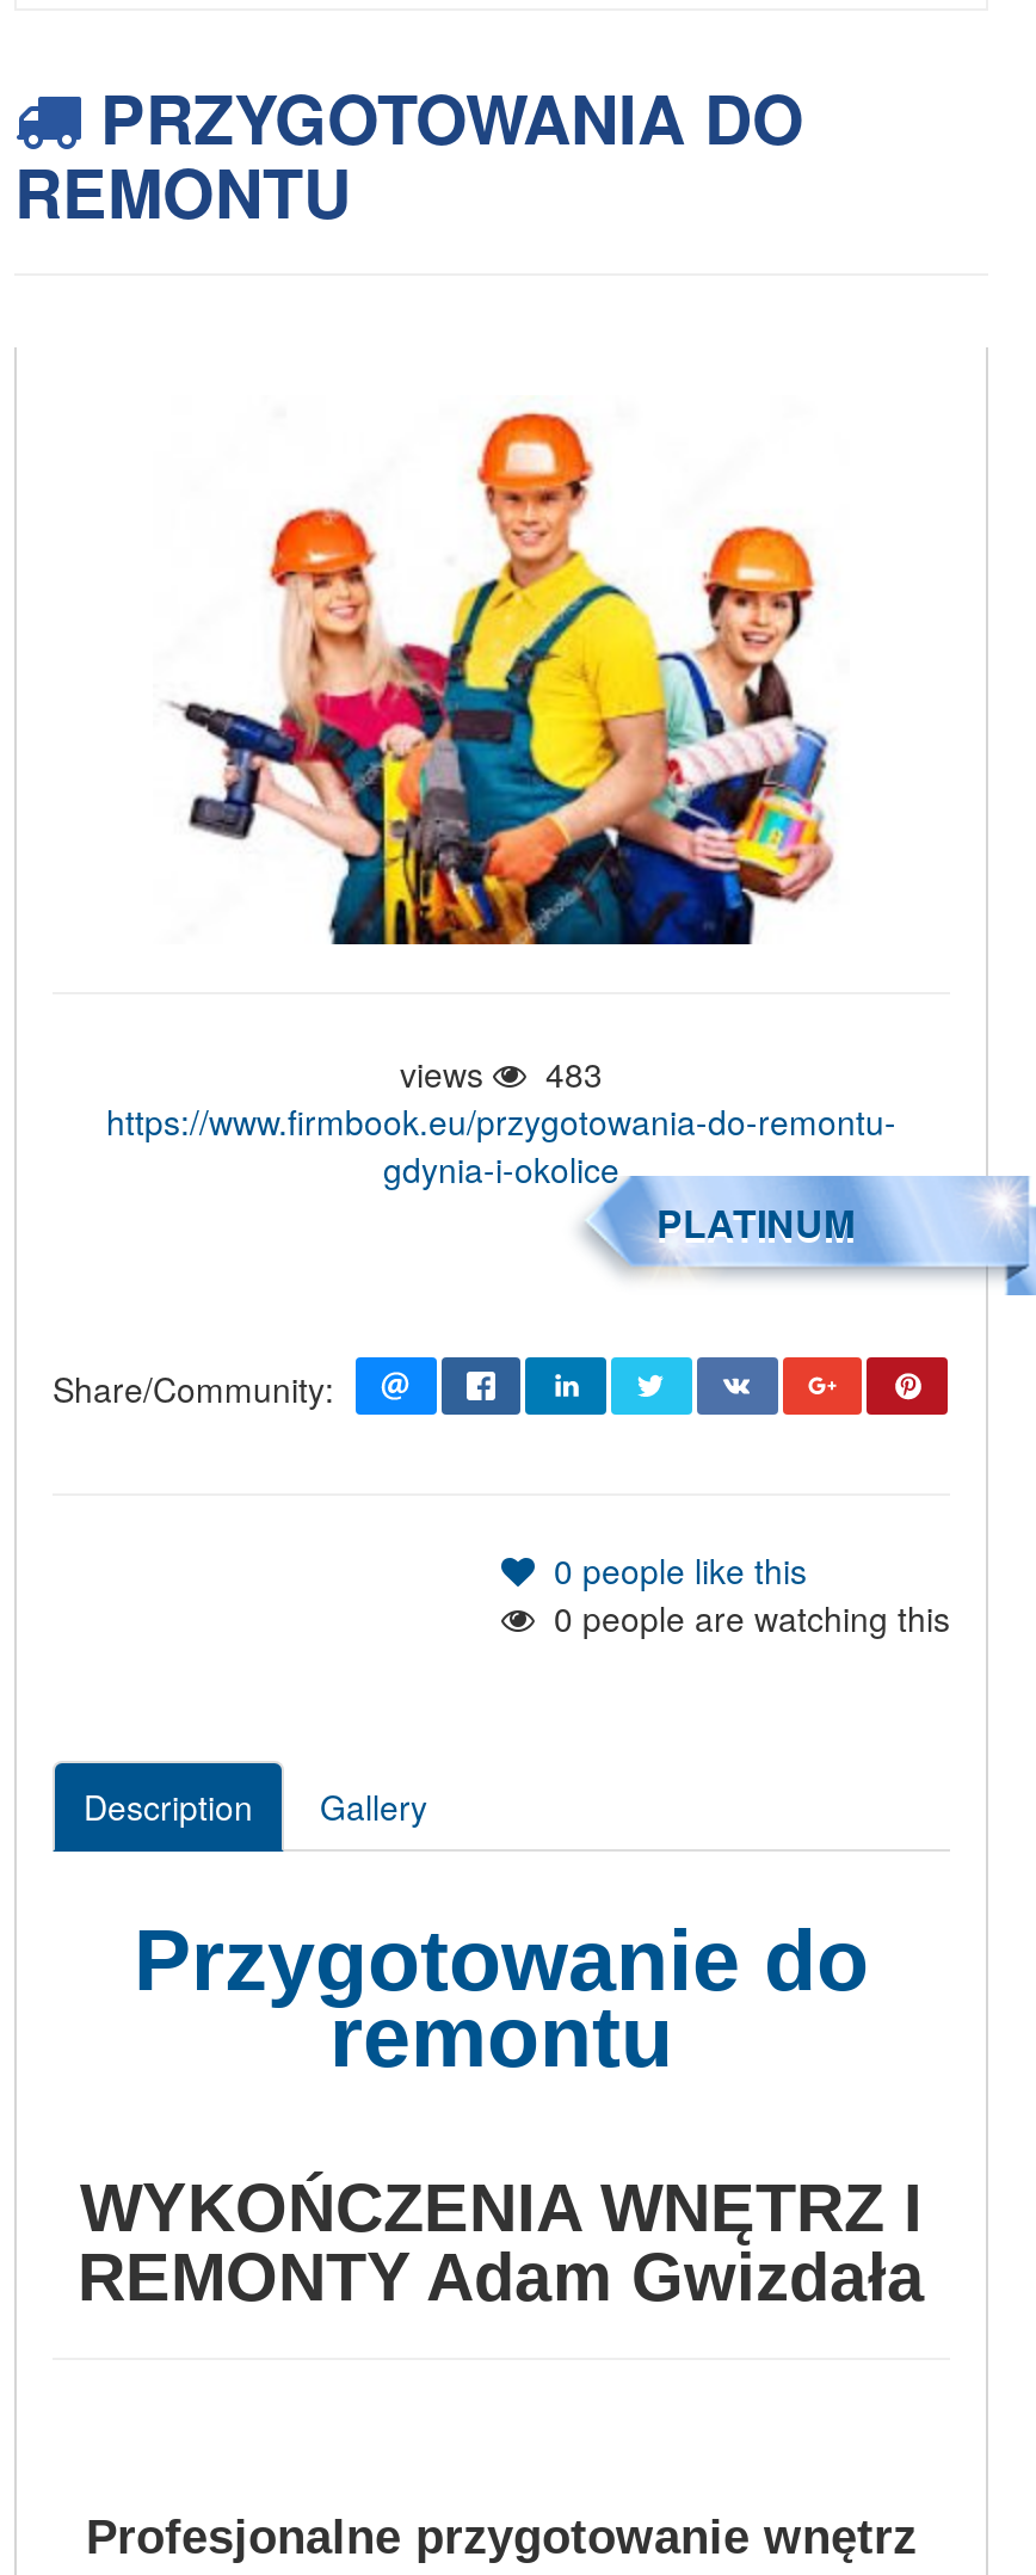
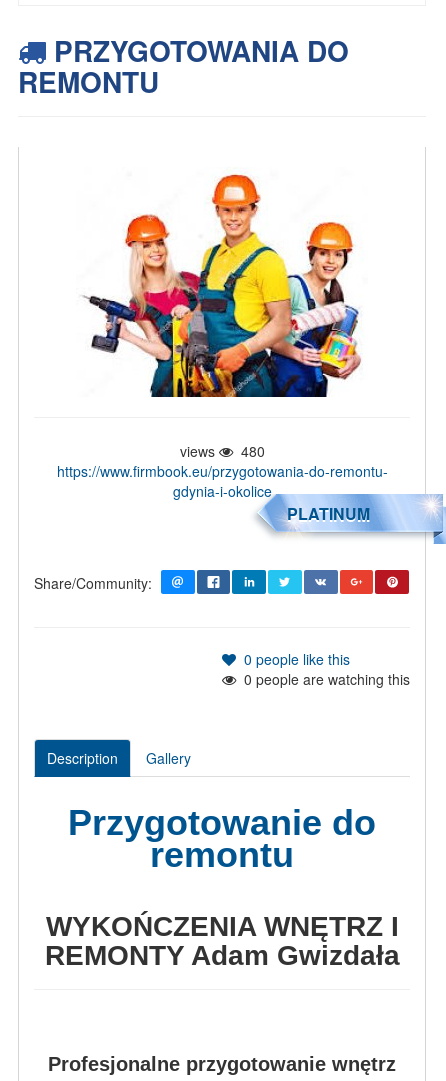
[400,1050,603,1098] views 483 -> [179,441,264,461] views 480

